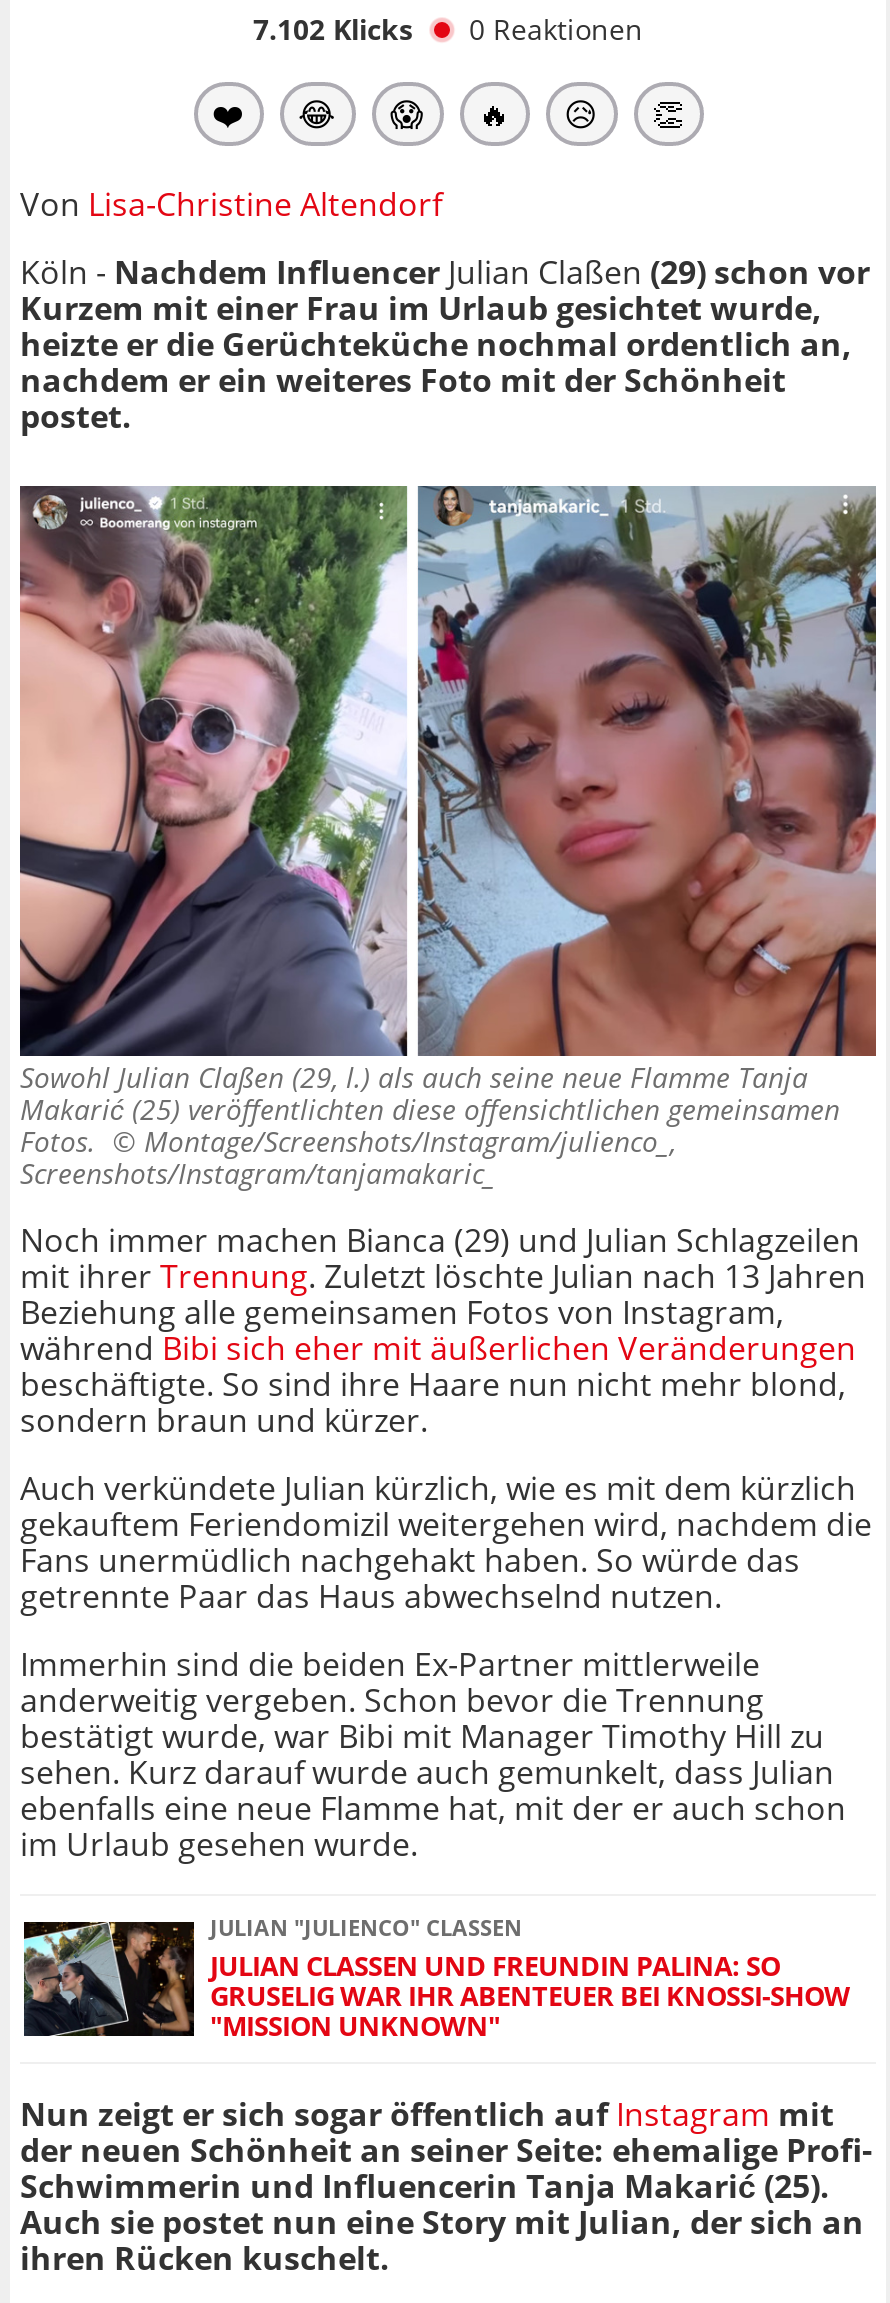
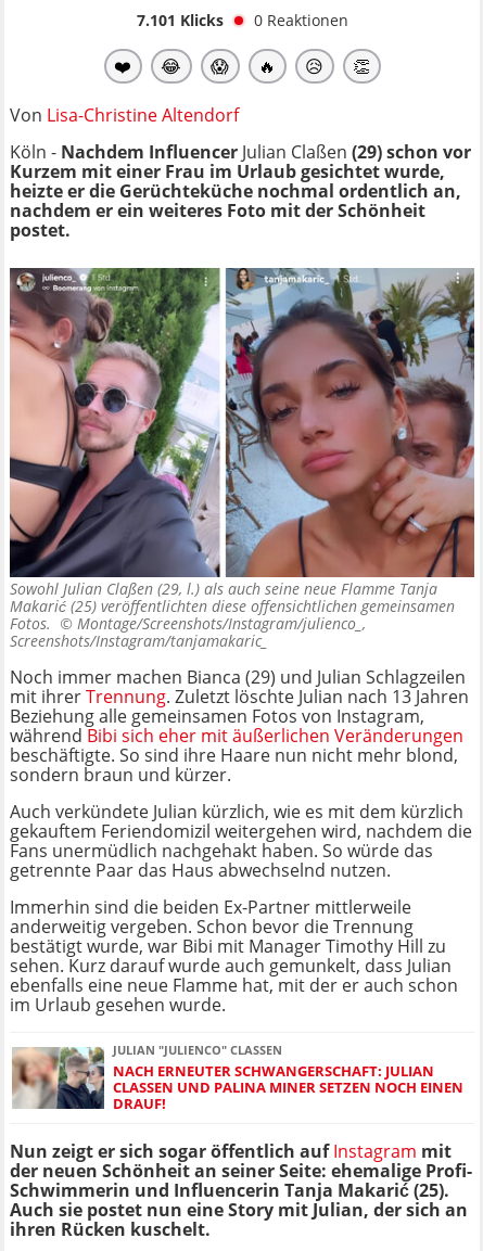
[253,10,643,48] 7.102 Klicks 0 Reaktionen -> [136,10,348,30] 7.101 Klicks 0 Reaktionen
[22,1920,850,2044] [image] | JULIAN CLASSEN UND FREUNDIN PALINA: SO G | RUSELIG WAR IHR ABENTEUER BEI KNOSSI-SHOW " | MISSION UNKNOWN" -> [11,1047,463,1113] [image] | NACH ERNEUTER SCHWANGERSCHAFT: JULIAN | CLASSEN UND PALINA MINER SETZEN NOCH EINEN D | RAUF!

